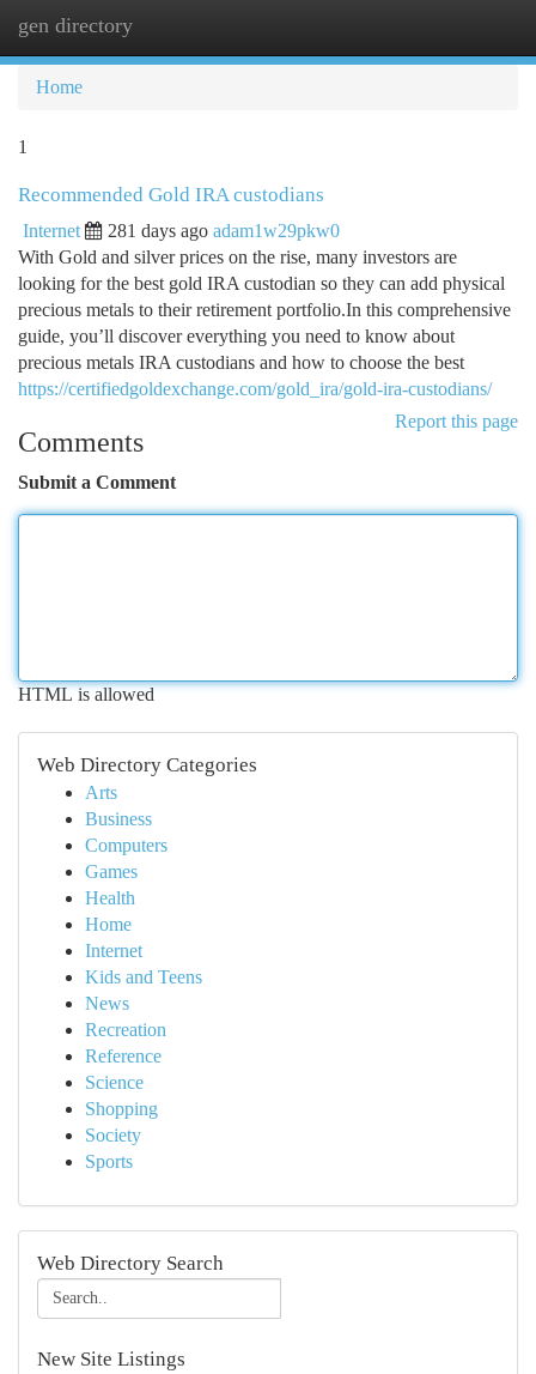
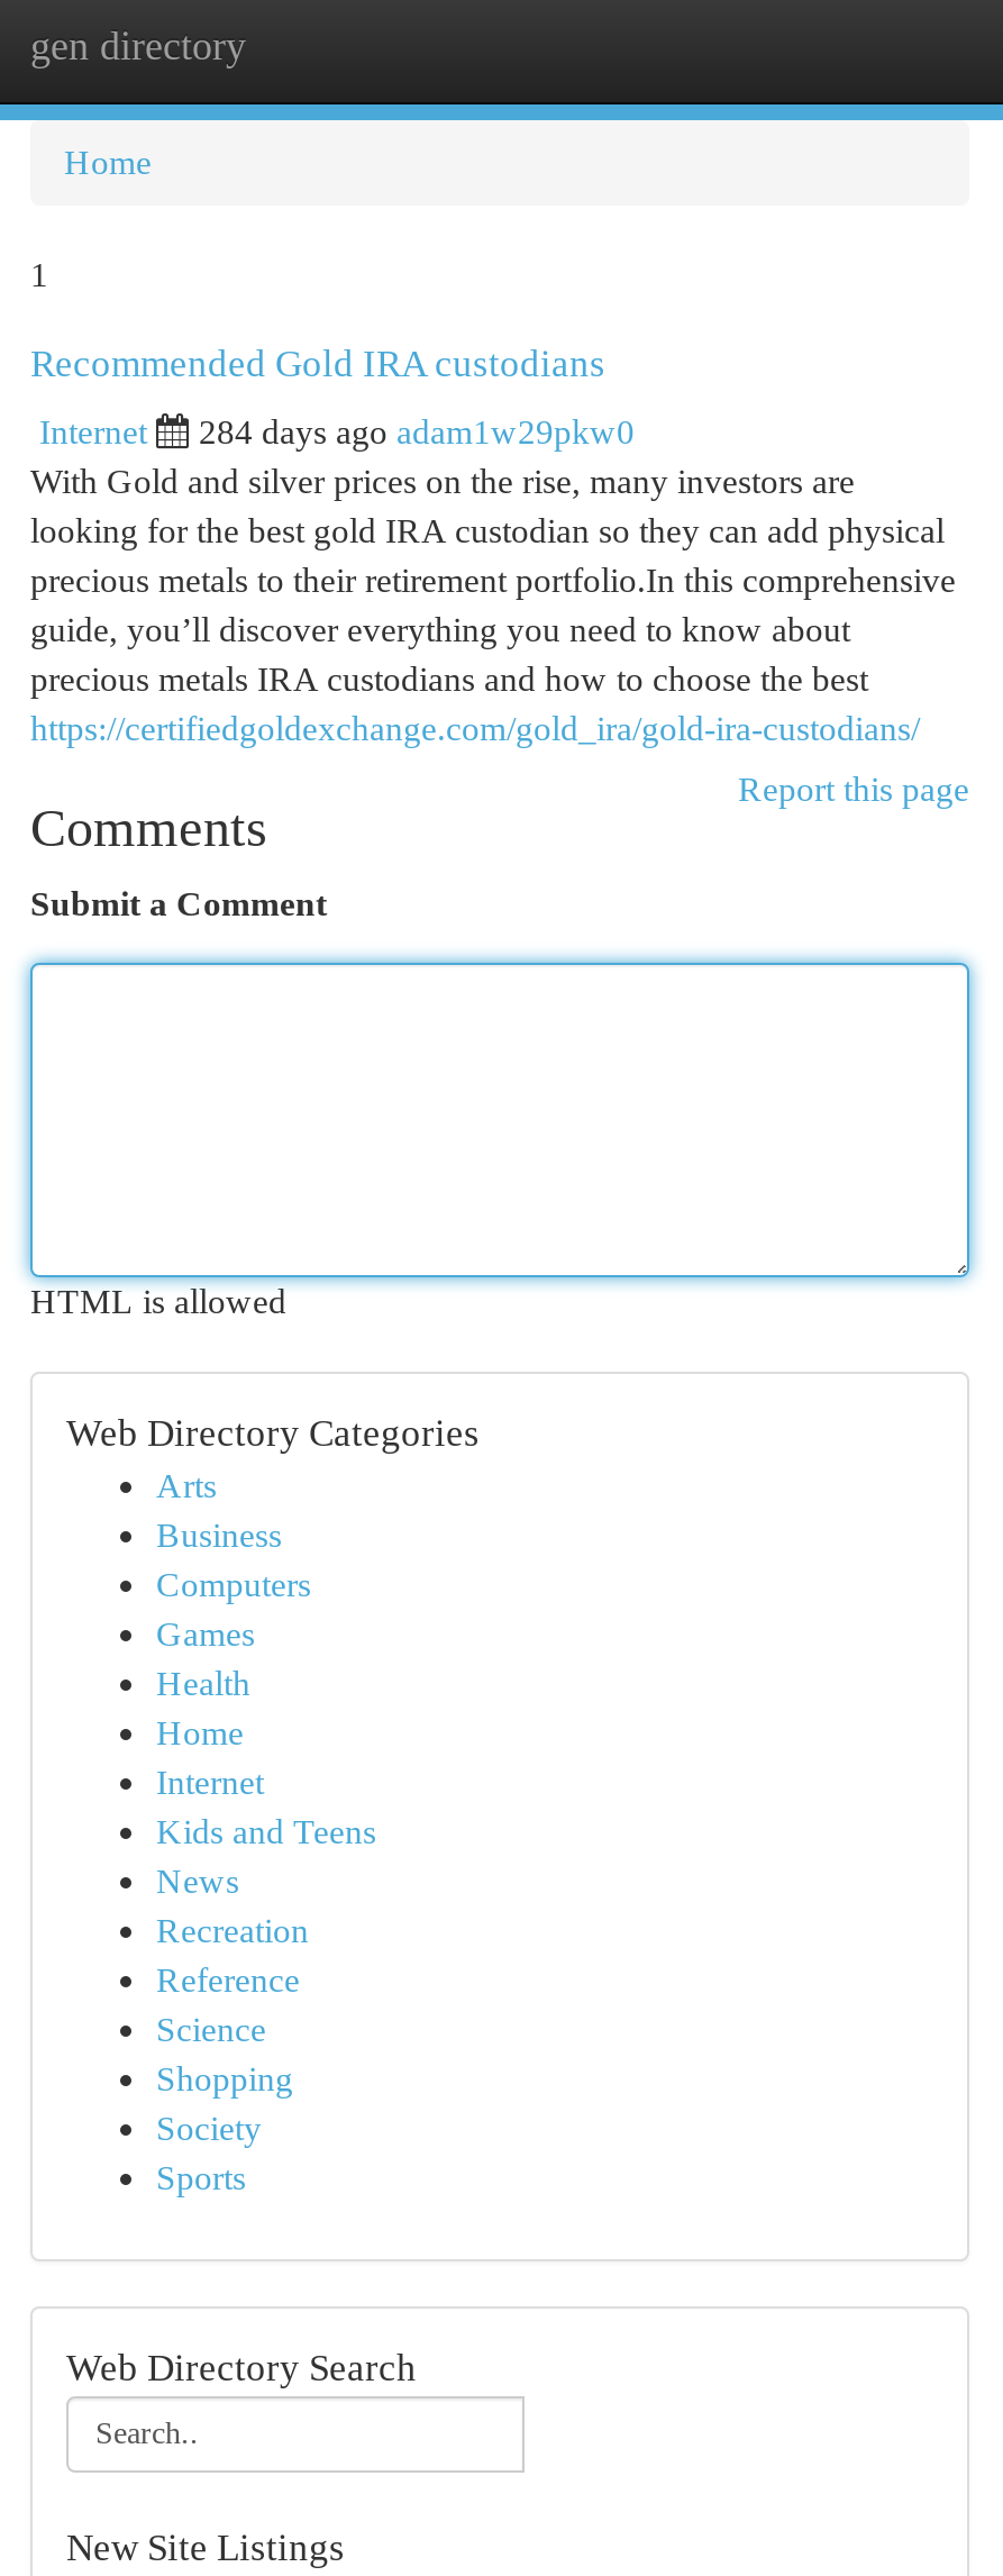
[108,220,340,241] 281 days ago adam1w29pkw0 -> [199,412,635,450] 284 days ago adam1w29pkw0

